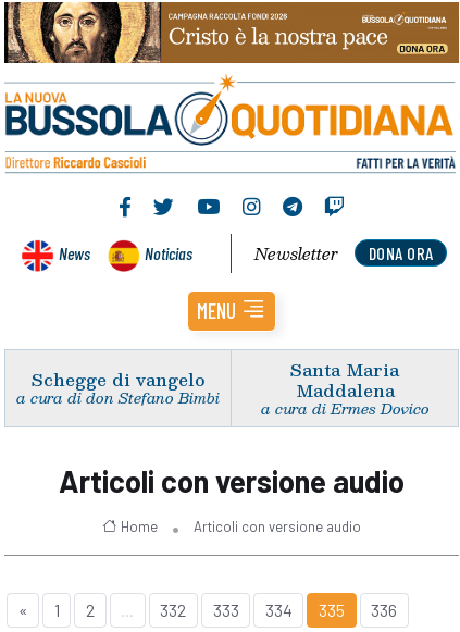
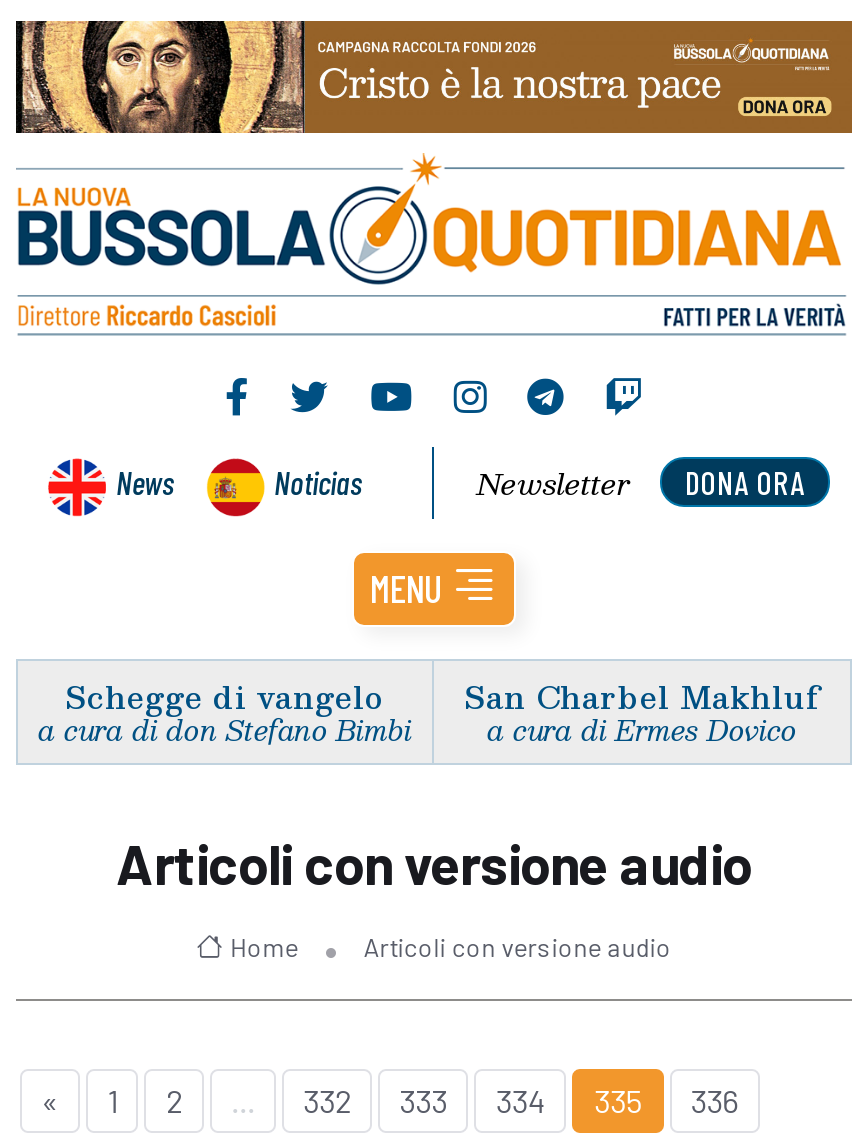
[290,355,399,403] Santa Maria | Maddalena -> [464,670,820,720] San Charbel Makhluf

